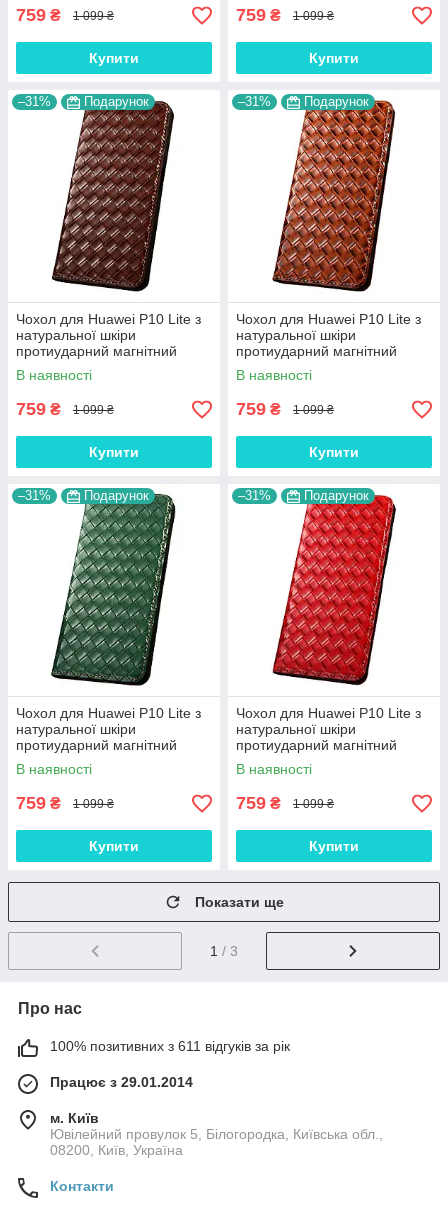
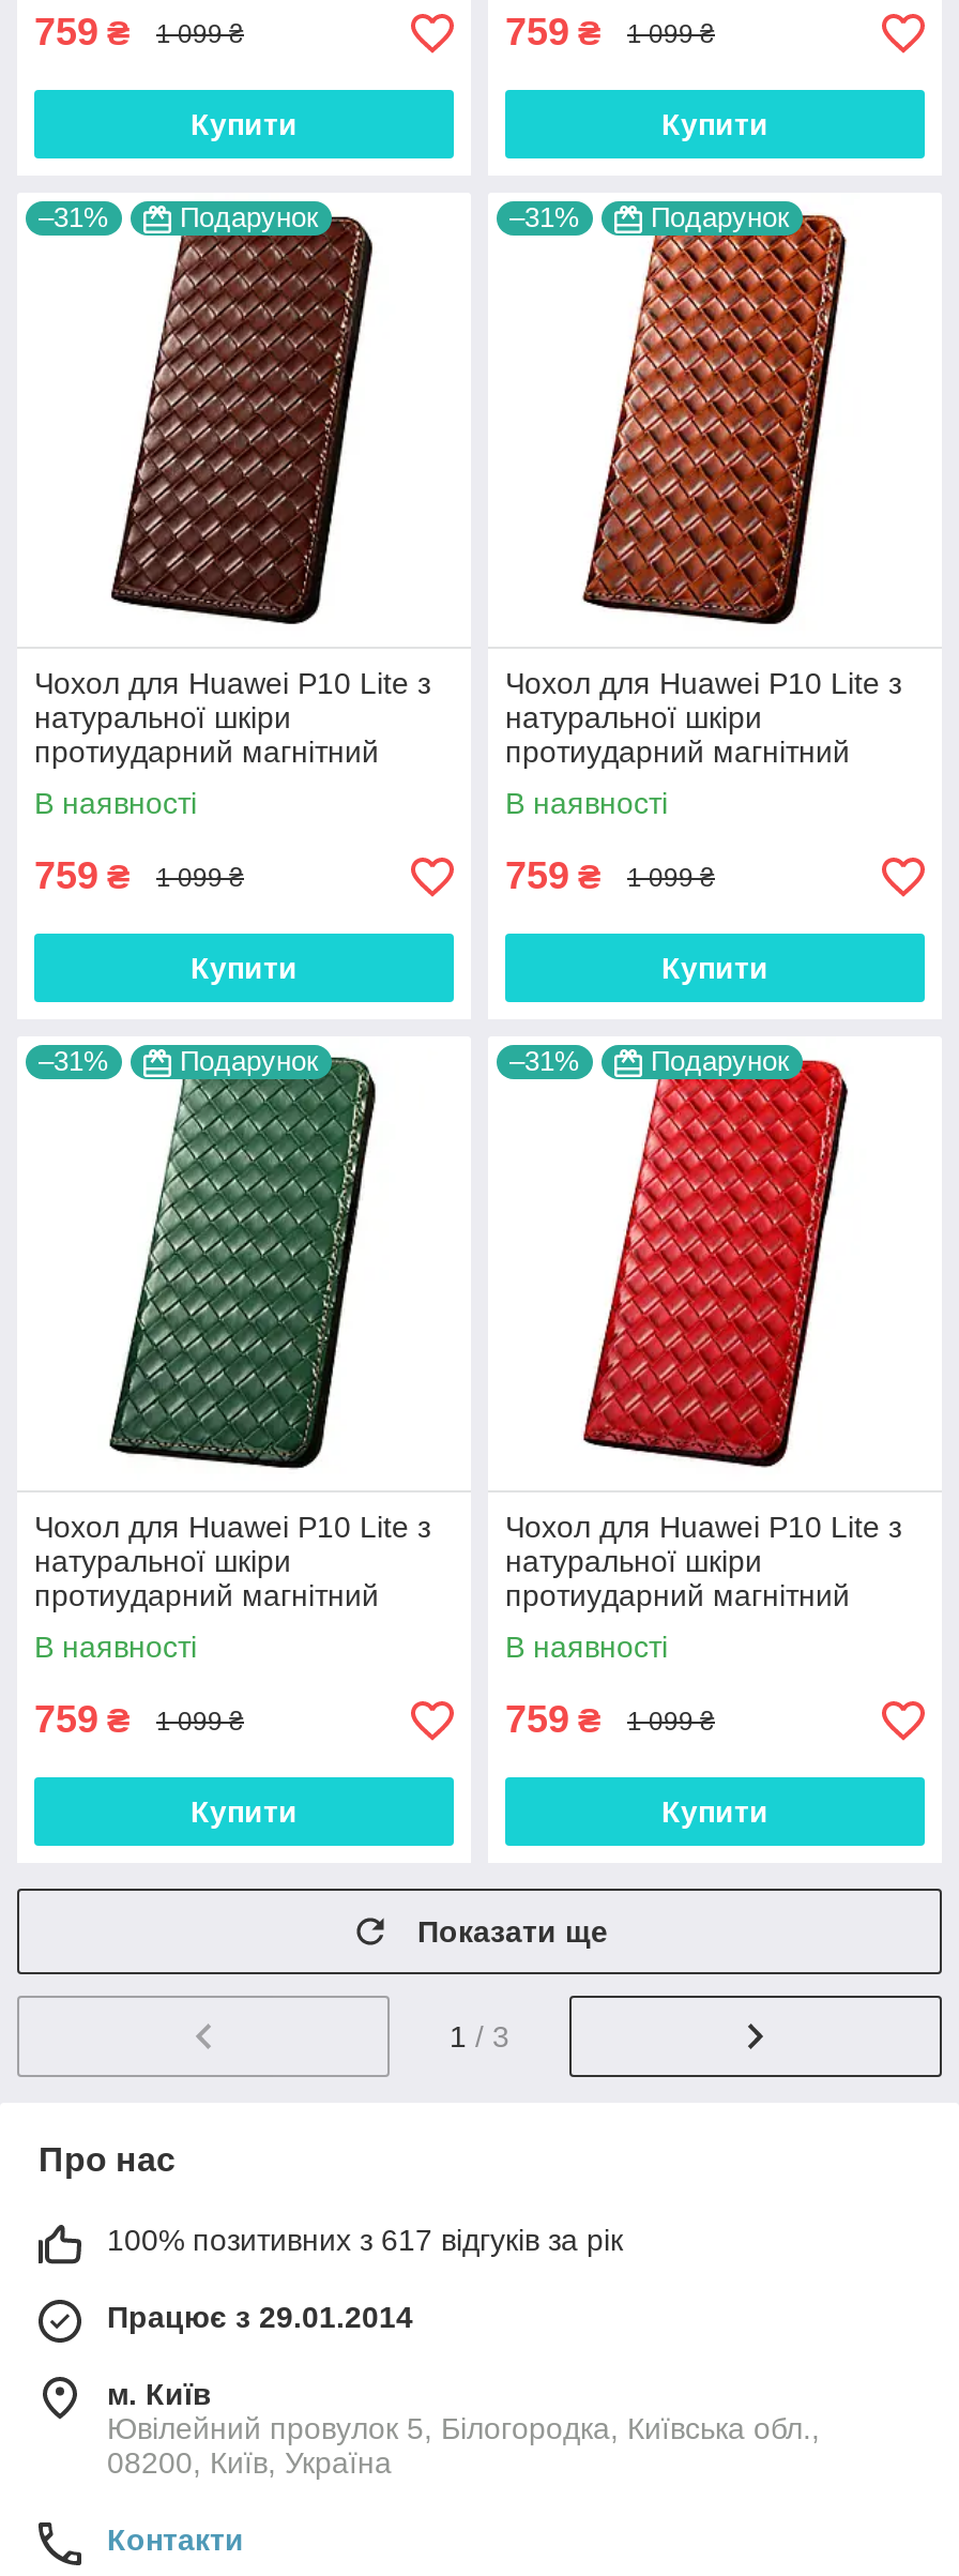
[50,1038,290,1054] 100% позитивних з 611 відгуків за рік -> [107,2223,623,2257] 100% позитивних з 617 відгуків за рік

